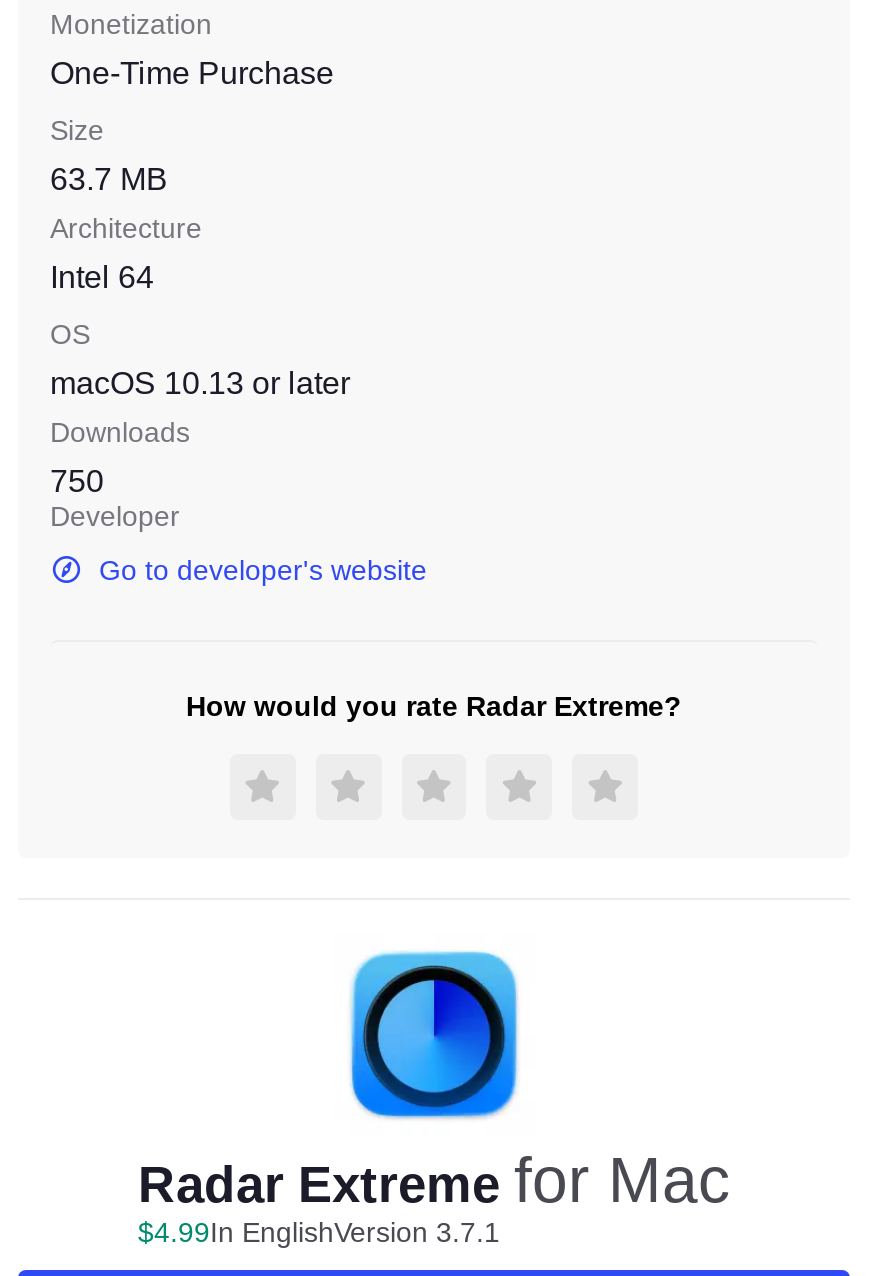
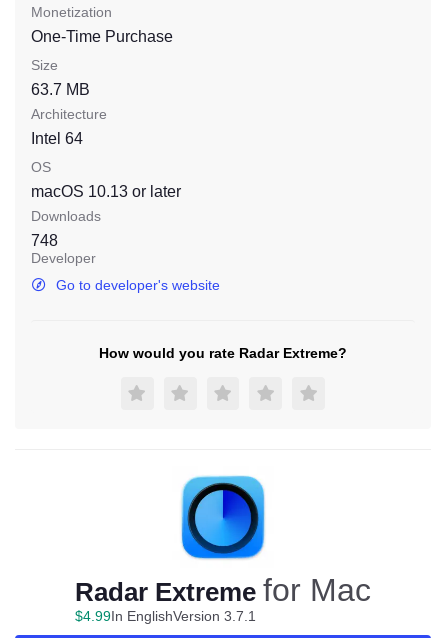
[50,461,104,503] 750 -> [31,230,58,251] 748

